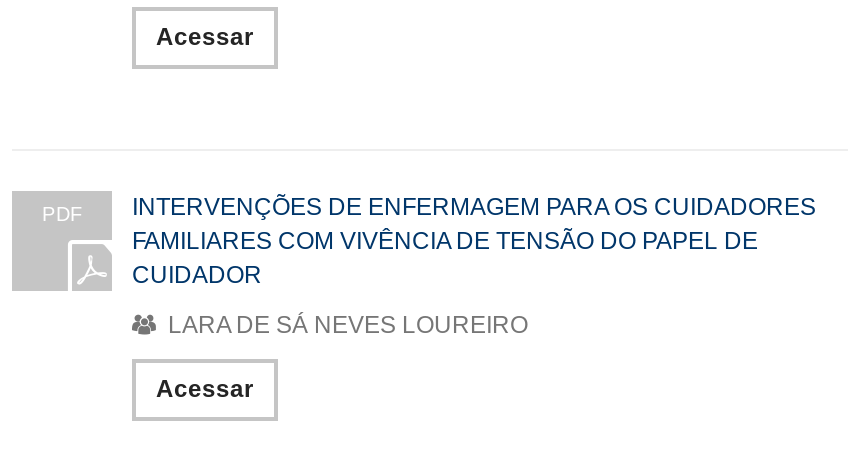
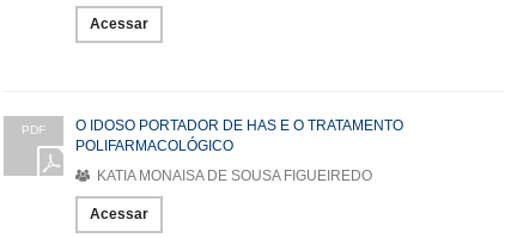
[132,193,816,289] INTERVENÇÕES DE ENFERMAGEM PARA OS CUIDADORES | FAMILIARES COM VIVÊNCIA DE TENSÃO DO PAPEL DE | CUIDADOR -> [75,117,403,154] O IDOSO PORTADOR DE HAS E O TRATAMENTO | POLIFARMACOLÓGICO
[162,311,528,339] LARA DE SÁ NEVES LOUREIRO -> [93,167,372,184] KATIA MONAISA DE SOUSA FIGUEIREDO

